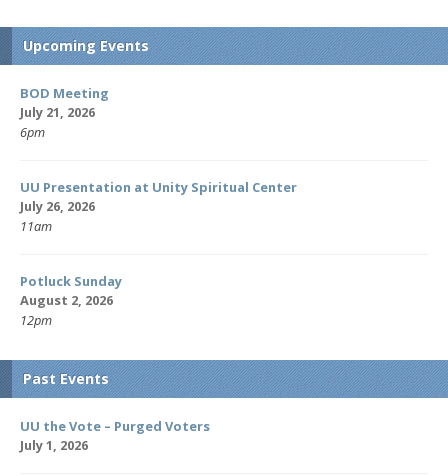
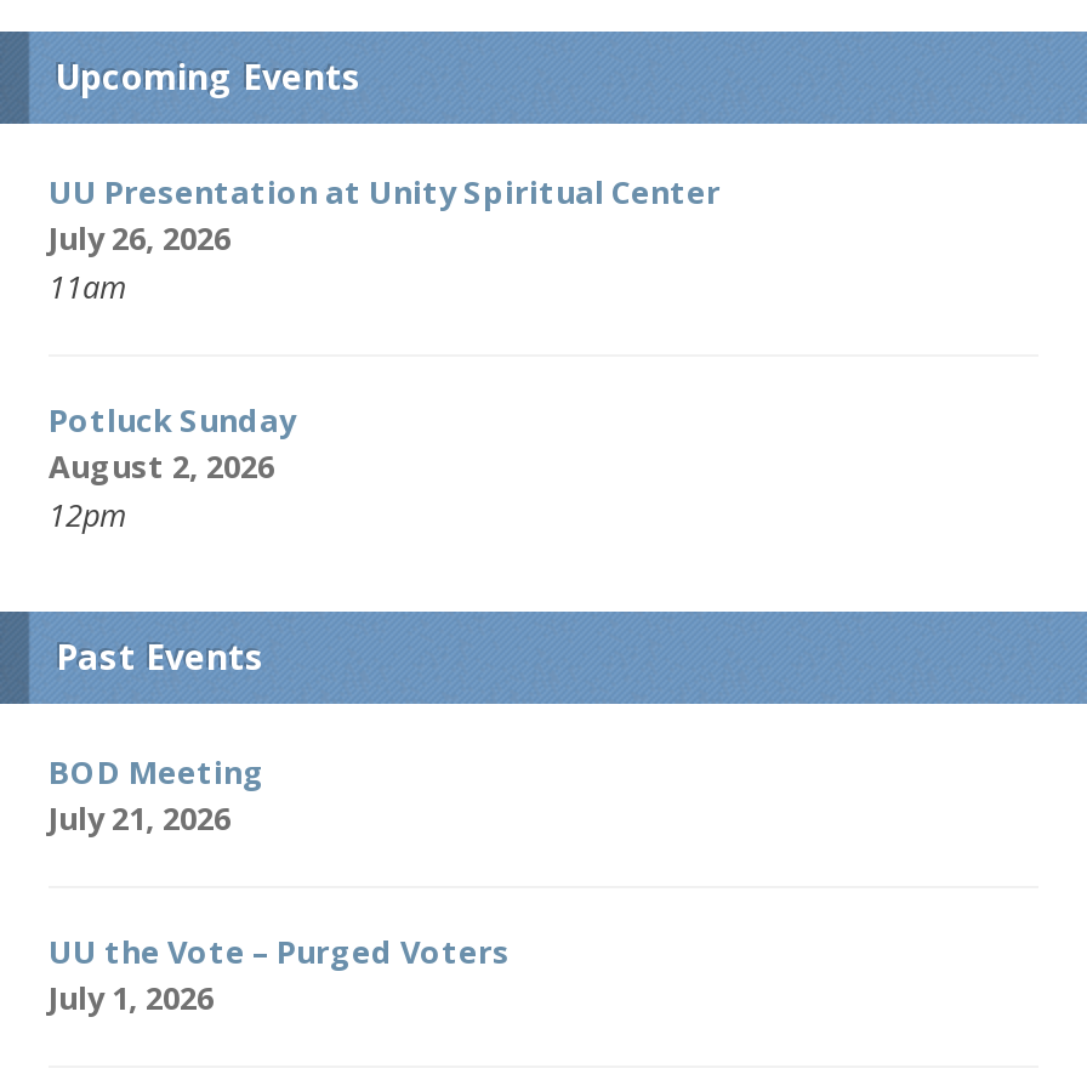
moved [20,84,109,121] -> [49,750,264,840]: BOD Meeting | July 21, 2026
[20,123,45,141] 6pm -> none
moved [20,178,297,388] -> [49,170,721,680]: UU Presentation at Unity Spiritual Center | July 26, 2026 | 11am | Potluck Sunday | August 2, 2026 | 12pm | Past Events

